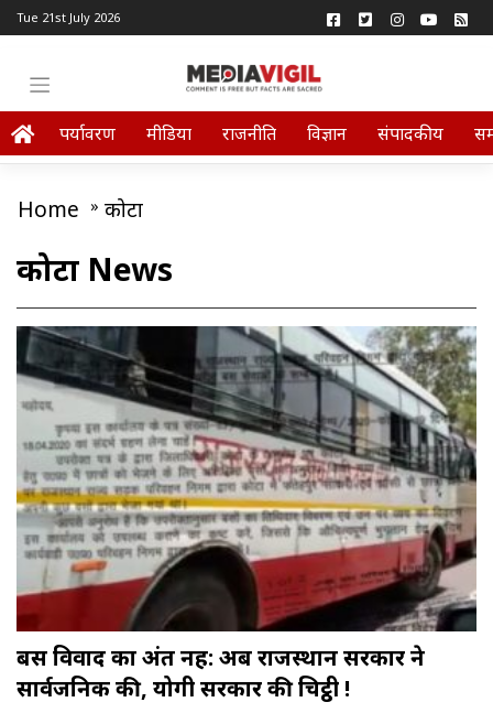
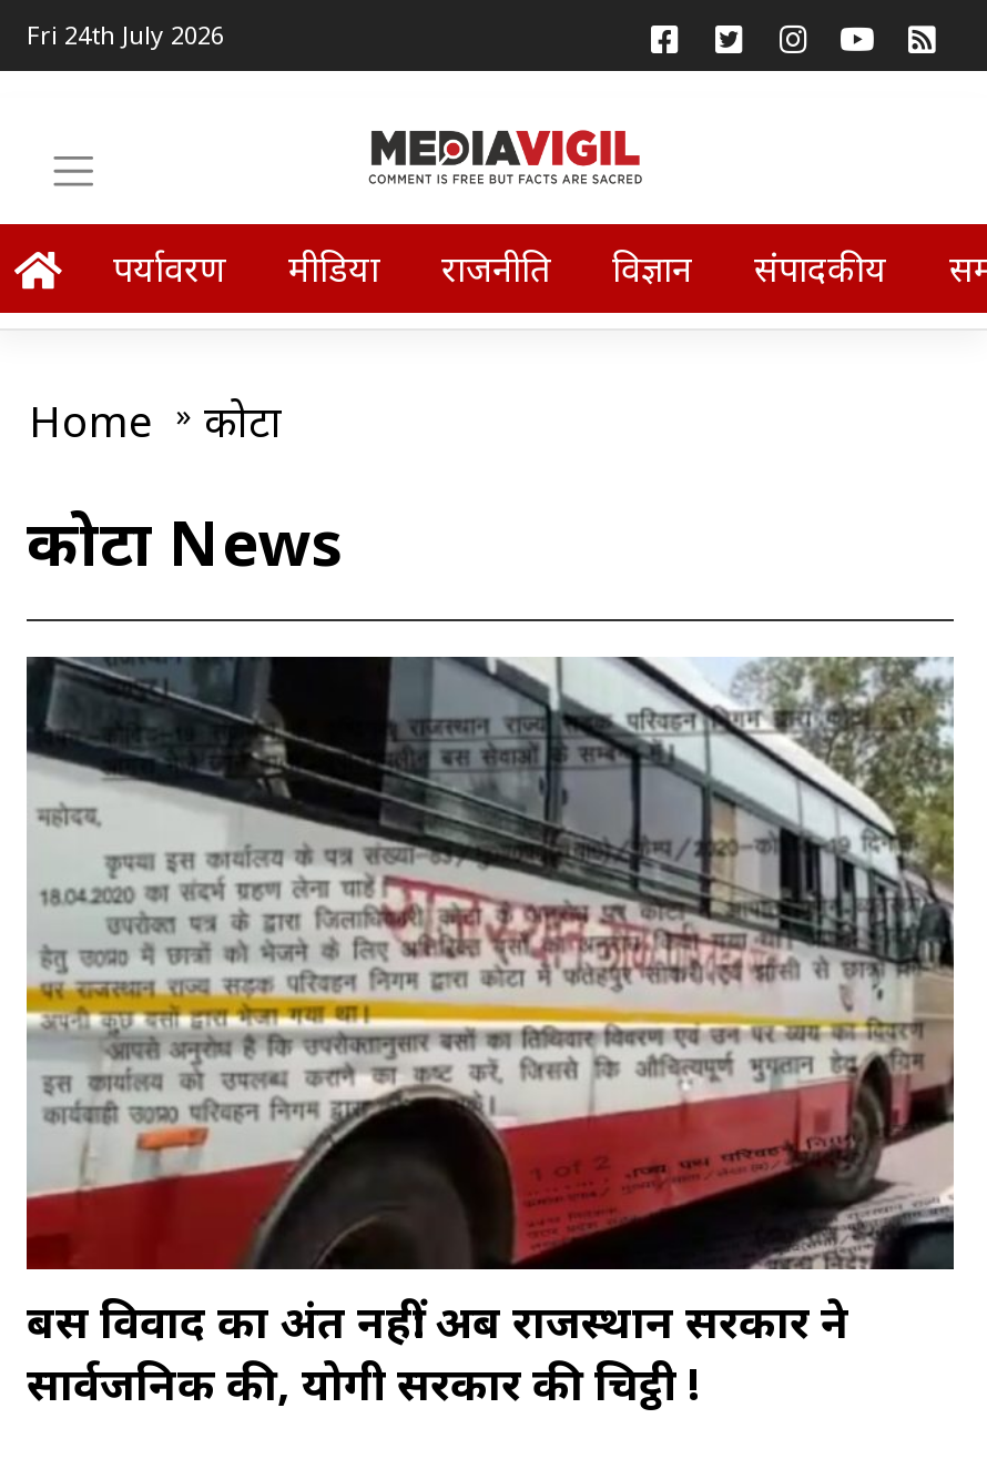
[17,9,120,25] Tue 21st July 2026 -> [27,18,224,51] Fri 24th July 2026

